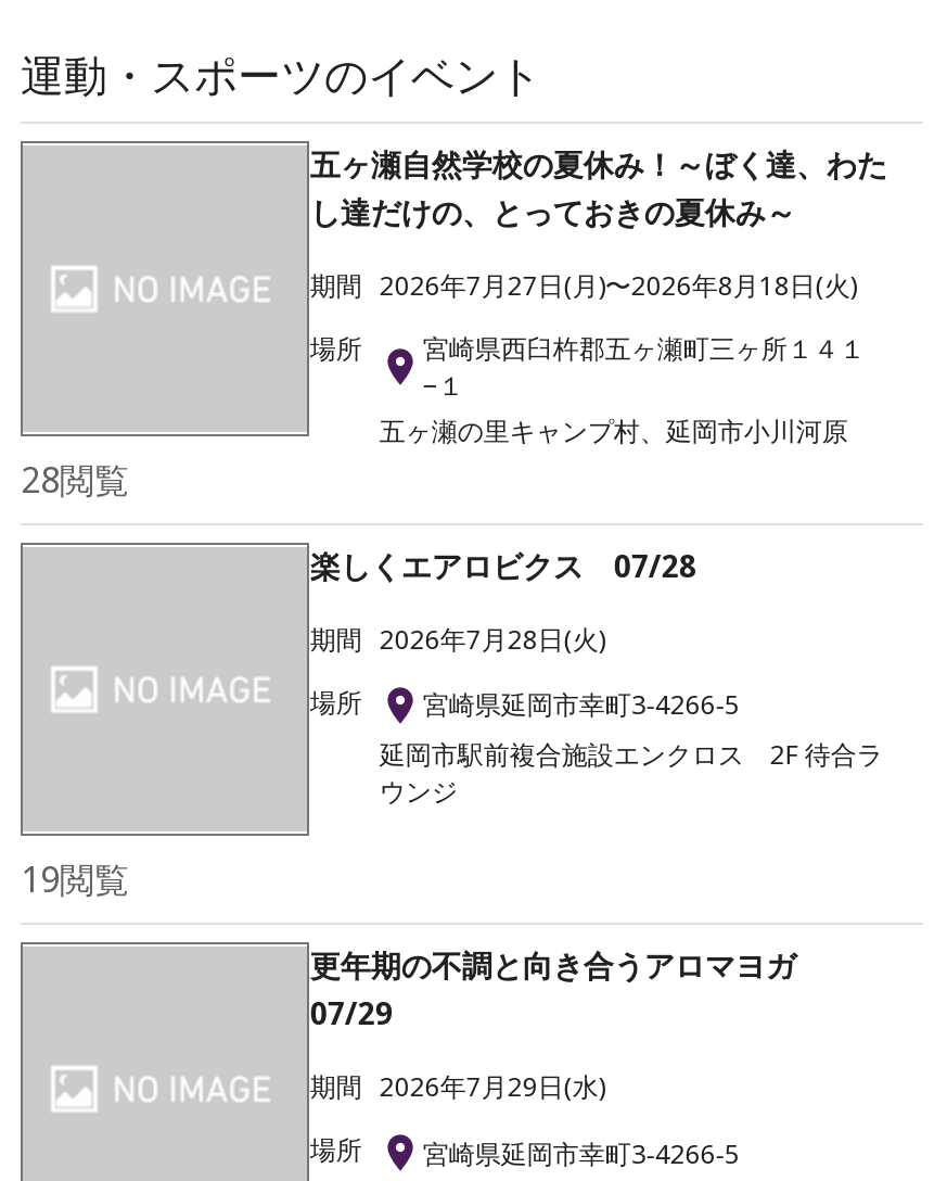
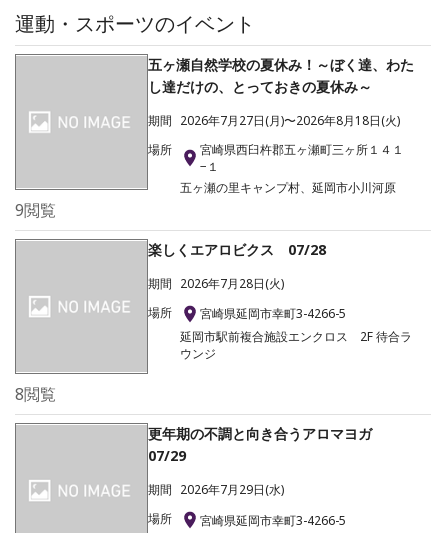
[21,455,129,503] 28閲覧 -> [15,199,56,221] 9閲覧
[21,855,129,903] 19閲覧 -> [15,383,56,405] 8閲覧

